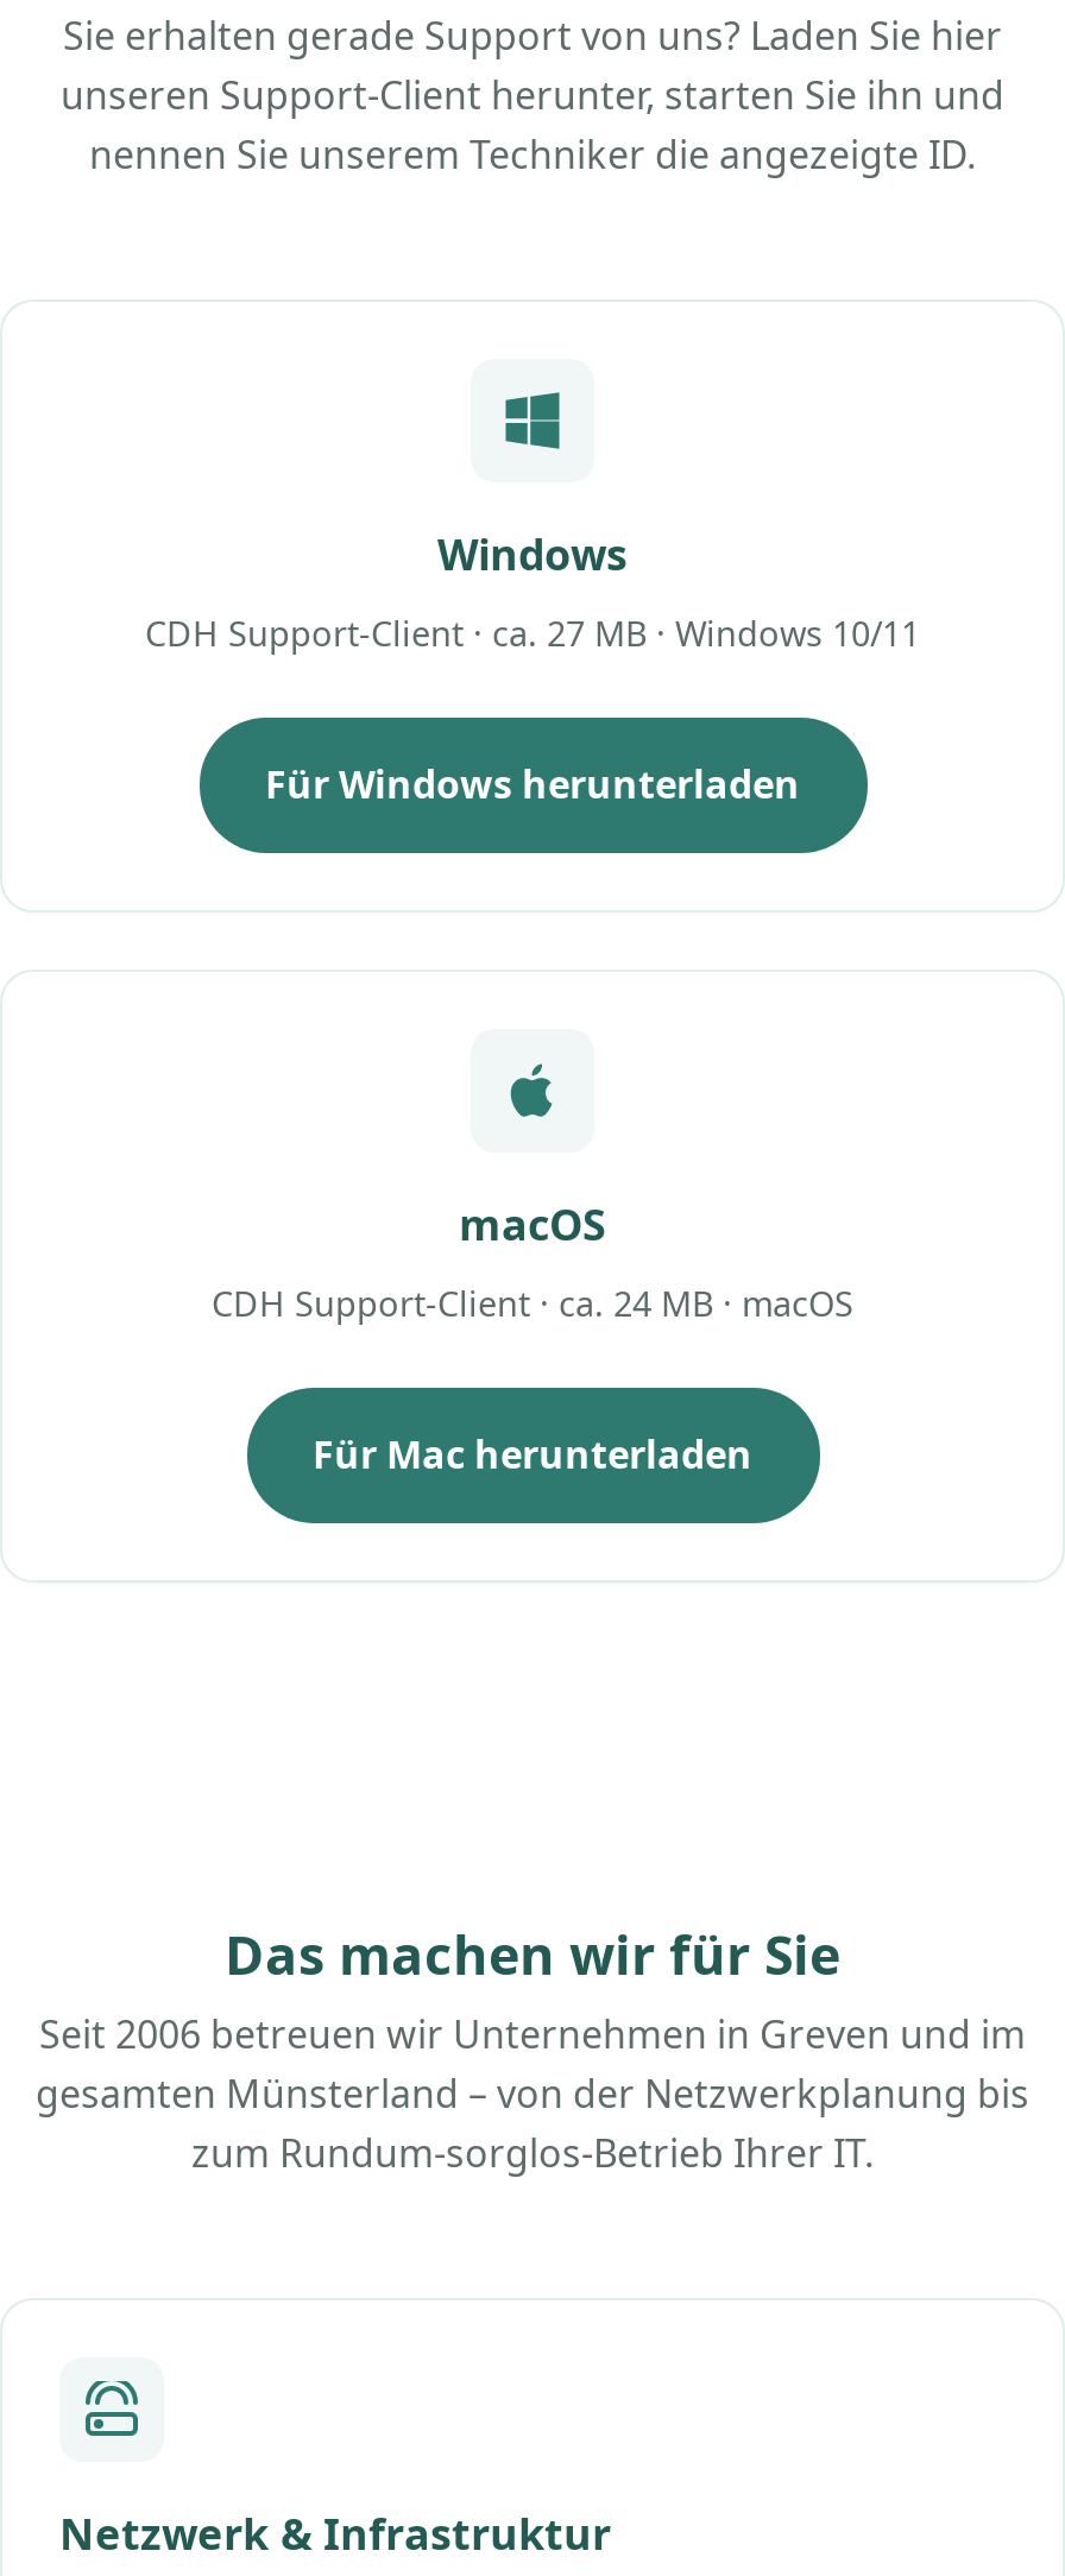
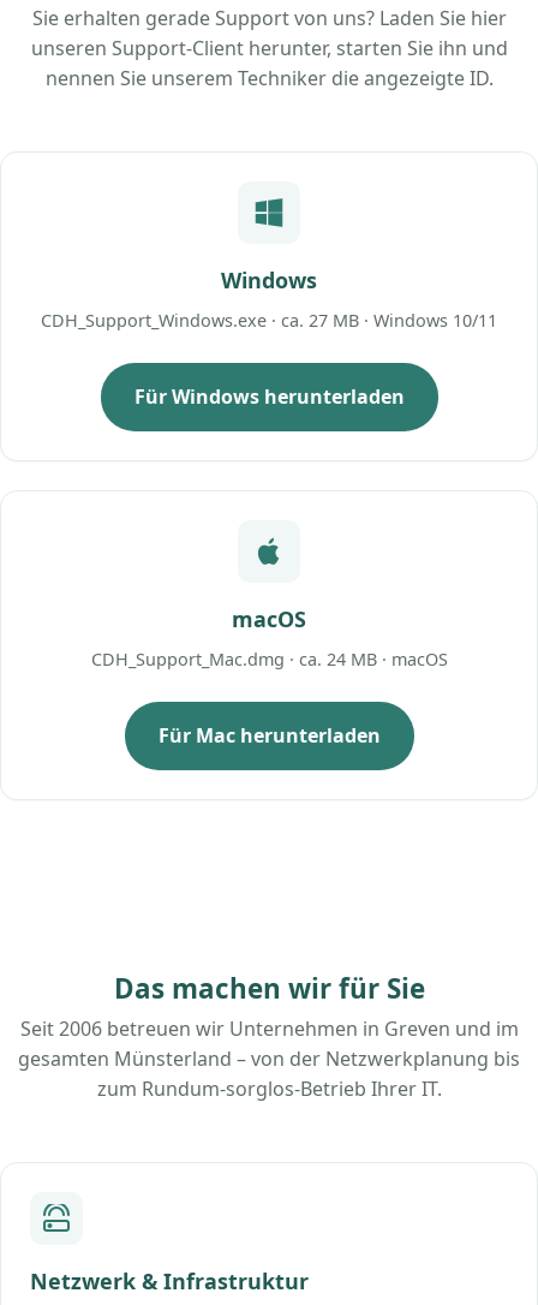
[145,611,920,656] CDH Support-Client · ca. 27 MB · Windows 10/11 -> [41,309,497,332] CDH_Support_Windows.exe · ca. 27 MB · Windows 10/11
[212,1281,853,1326] CDH Support-Client · ca. 24 MB · macOS -> [91,648,447,671] CDH_Support_Mac.dmg · ca. 24 MB · macOS

